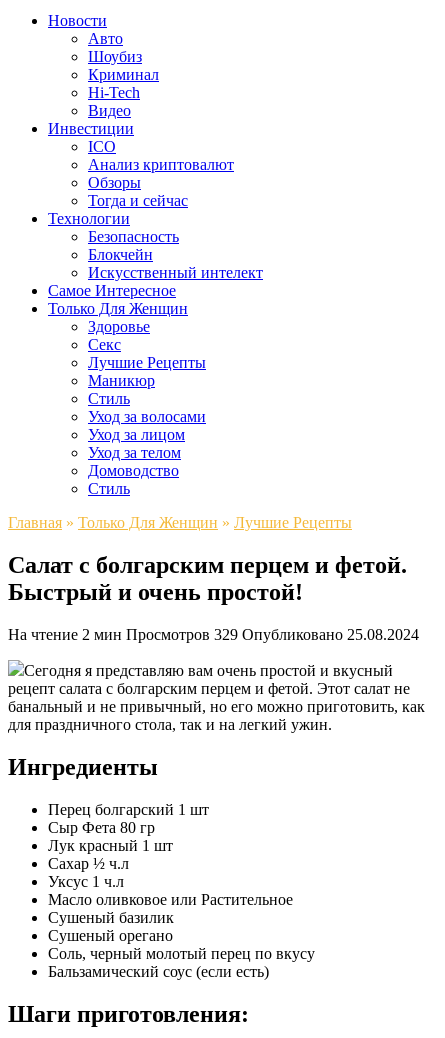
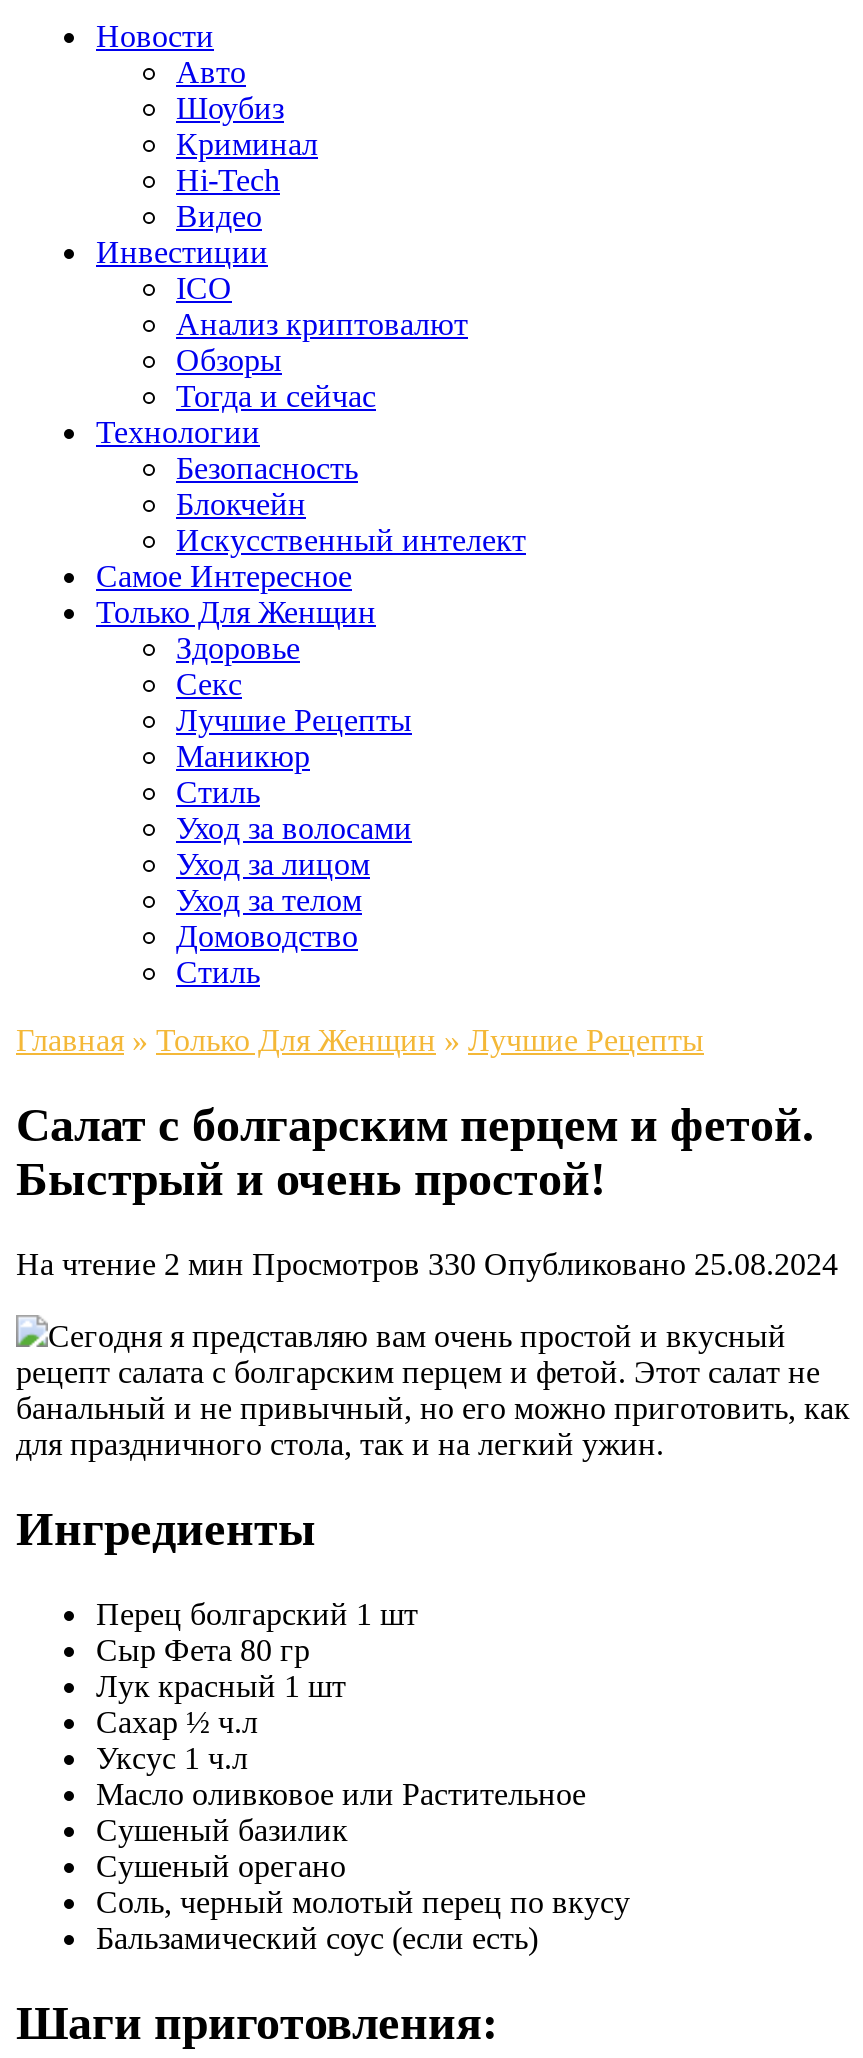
[8,626,419,643] На чтение 2 мин Просмотров 329 Опубликовано 25.08.2024 -> [16,1247,838,1281] На чтение 2 мин Просмотров 330 Опубликовано 25.08.2024

